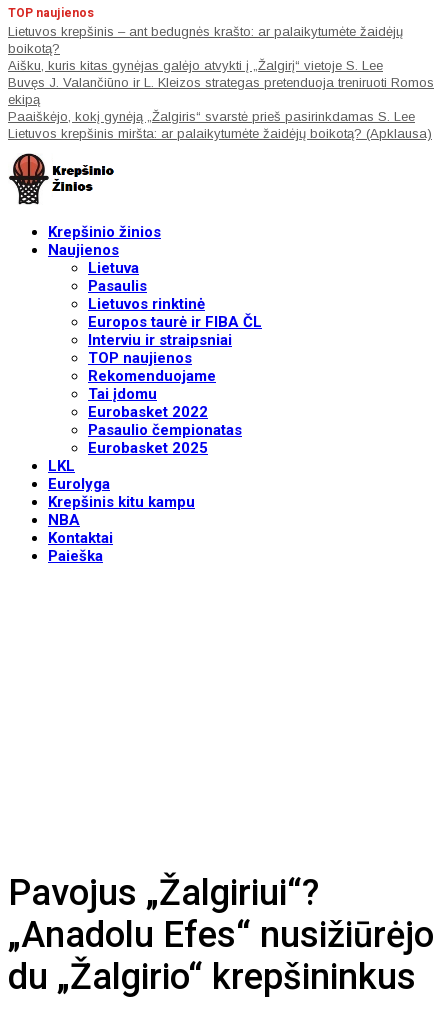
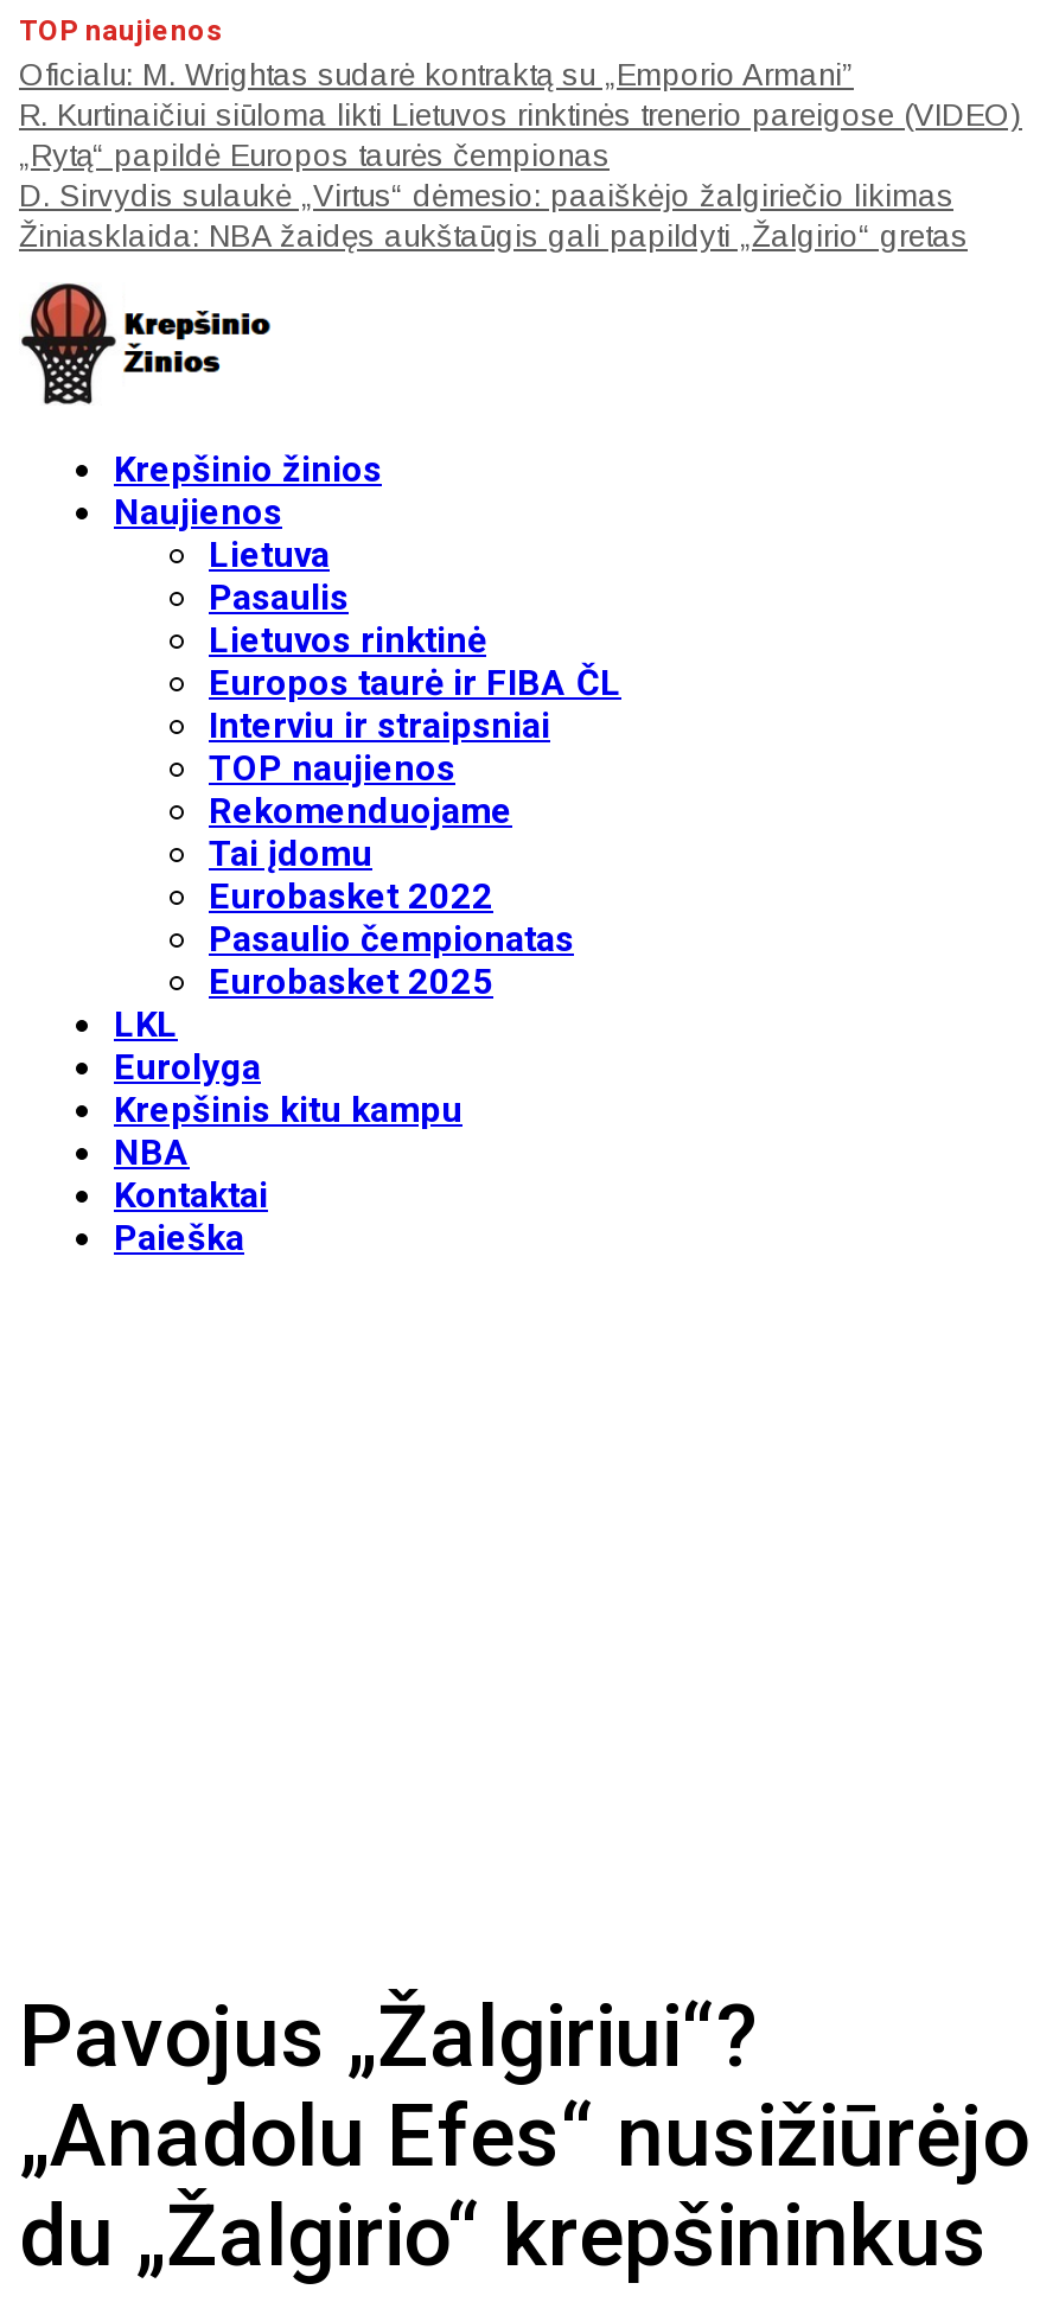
[8,24,434,141] Lietuvos krepšinis – ant bedugnės krašto: ar palaikytumėte žaidėjų | boikotą? | Aišku, kuris kitas gynėjas galėjo atvykti į „Žalgirį“ vietoje S. Lee | Buvęs J. Valančiūno ir L. Kleizos strategas pretenduoja treniruoti Romos | ekipą | Paaiškėjo, kokį gynėją „Žalgiris“ svarstė prieš pasirinkdamas S. Lee | Lietuvos krepšinis miršta: ar palaikytumėte žaidėjų boikotą? (Apklausa) -> [19,57,1022,254] Oficialu: M. Wrightas sudarė kontraktą su „Emporio Armani” | R. Kurtinaičiui siūloma likti Lietuvos rinktinės trenerio pareigose (VIDEO) | „Rytą“ papildė Europos taurės čempionas | D. Sirvydis sulaukė „Virtus“ dėmesio: paaiškėjo žalgiriečio likimas | Žiniasklaida: NBA žaidęs aukštaūgis gali papildyti „Žalgirio“ gretas

